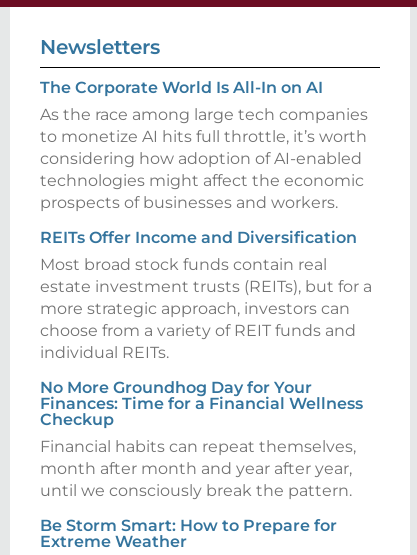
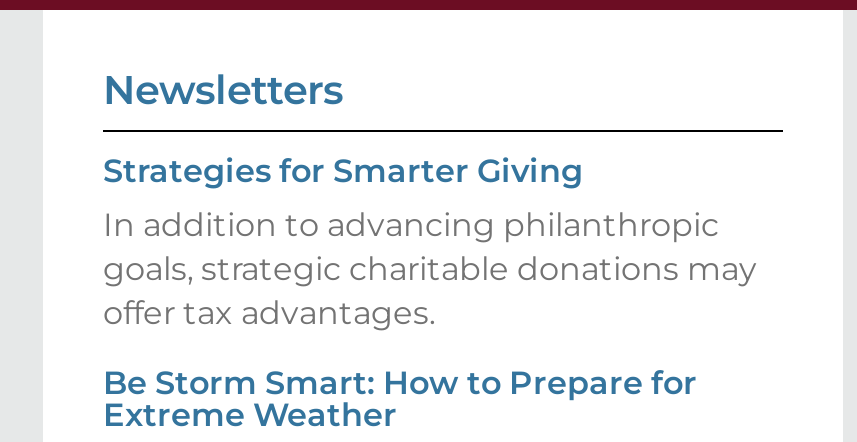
[40,78,372,500] The Corporate World Is All-In on AI | As the race among large tech companies | to monetize AI hits full throttle, it’s worth | considering how adoption of AI-enabled | technologies might affect the economic | prospects of businesses and workers. | REITs Offer Income and Diversification | Most broad stock funds contain real | estate investment trusts (REITs), but for a | more strategic approach, investors can | choose from a variety of REIT funds and | individual REITs. | No More Groundhog Day for Your | Finances: Time for a Financial Wellness | Checkup | Financial habits can repeat themselves, | month after month and year after year, | until we consciously break the pattern. -> [103,151,757,331] Strategies for Smarter Giving | In addition to advancing philanthropic | goals, strategic charitable donations may | offer tax advantages.

